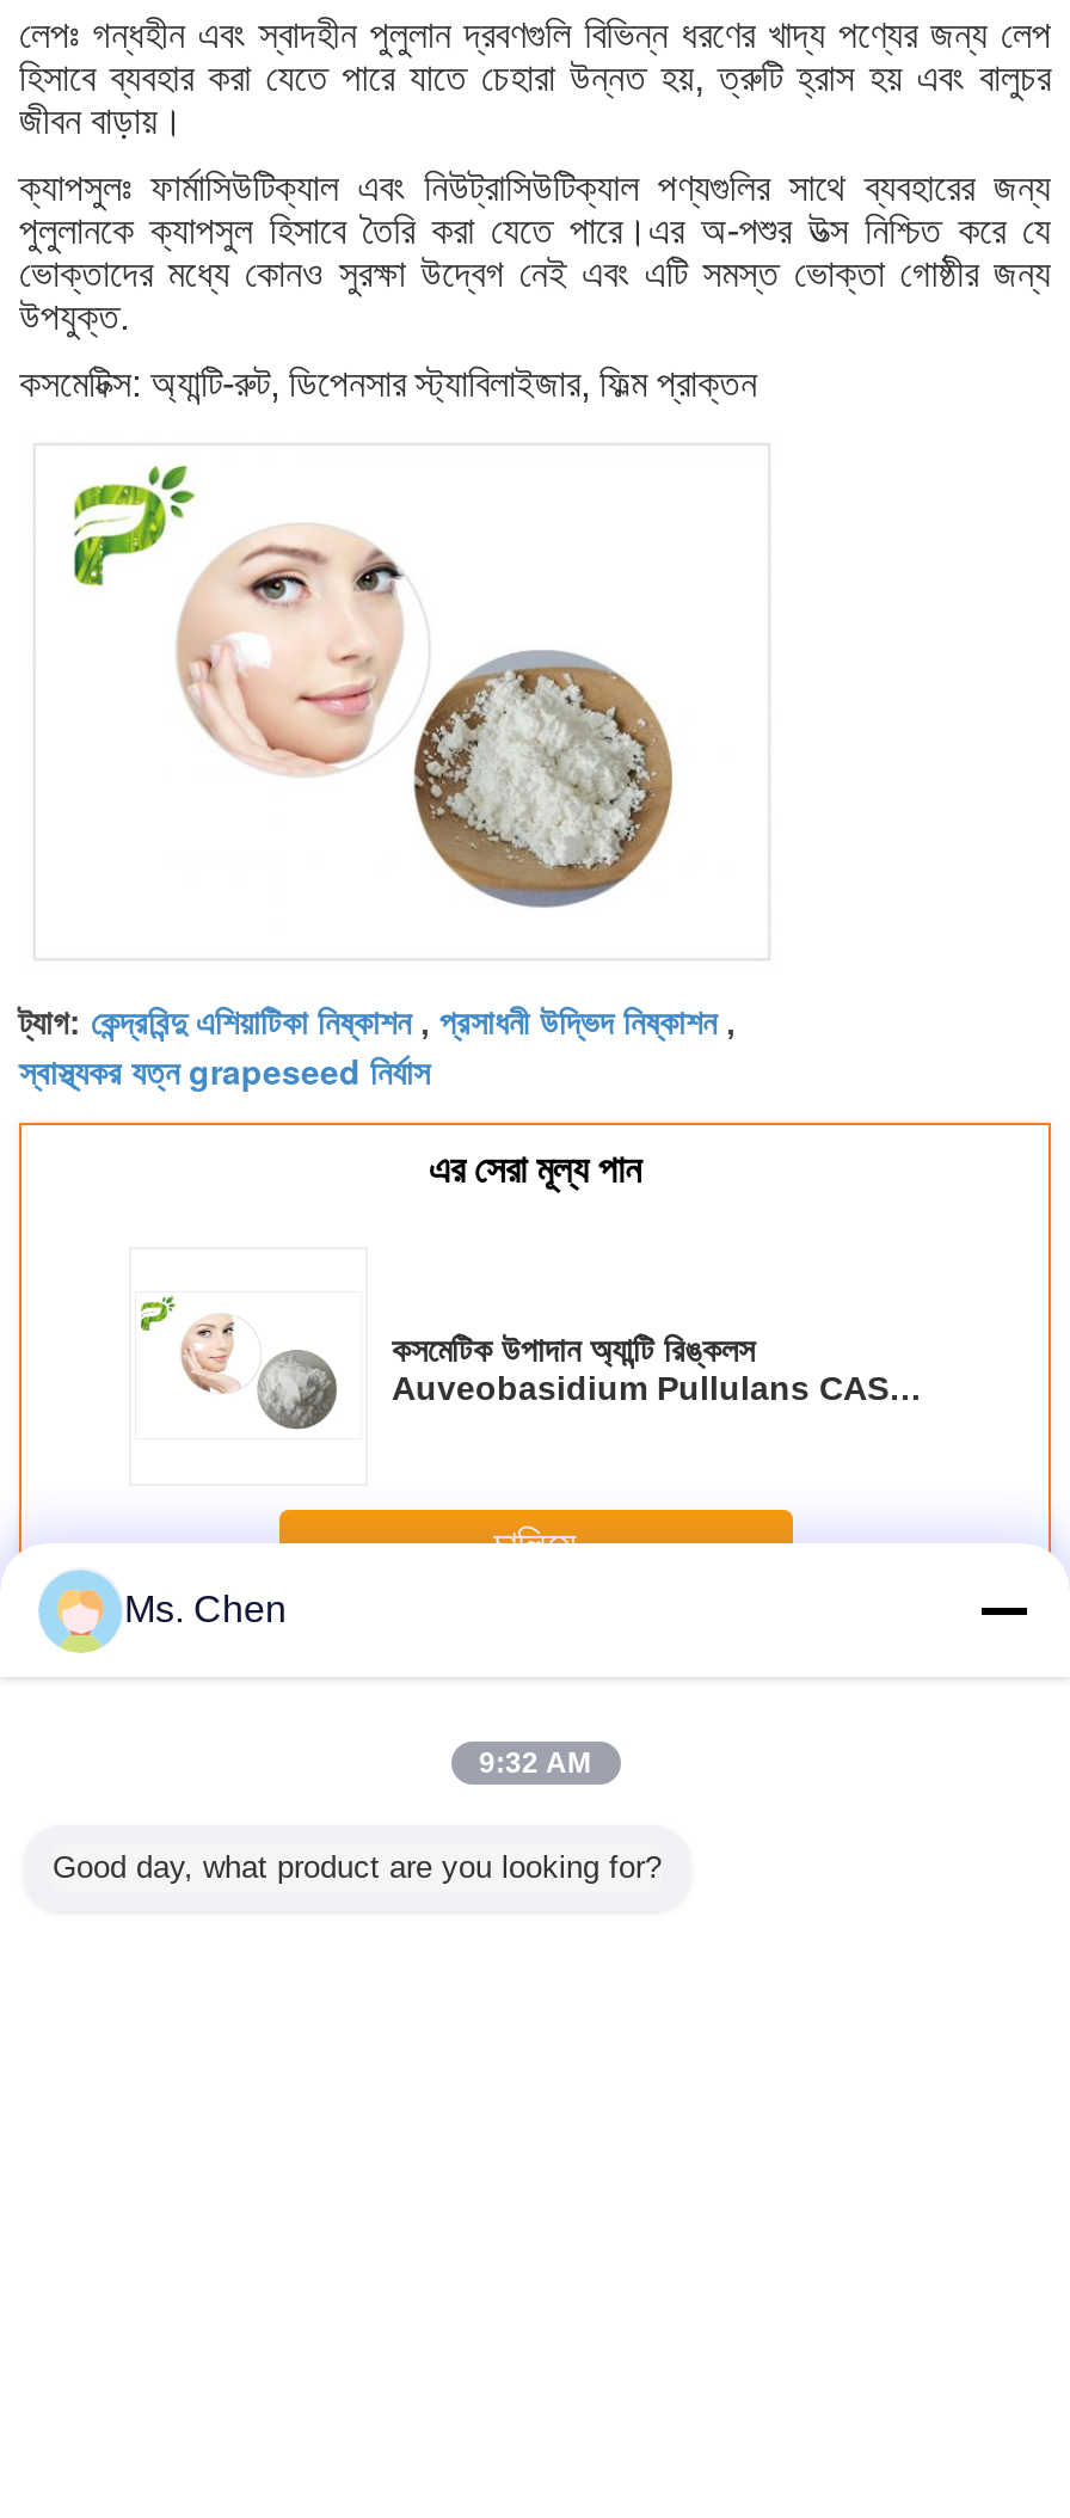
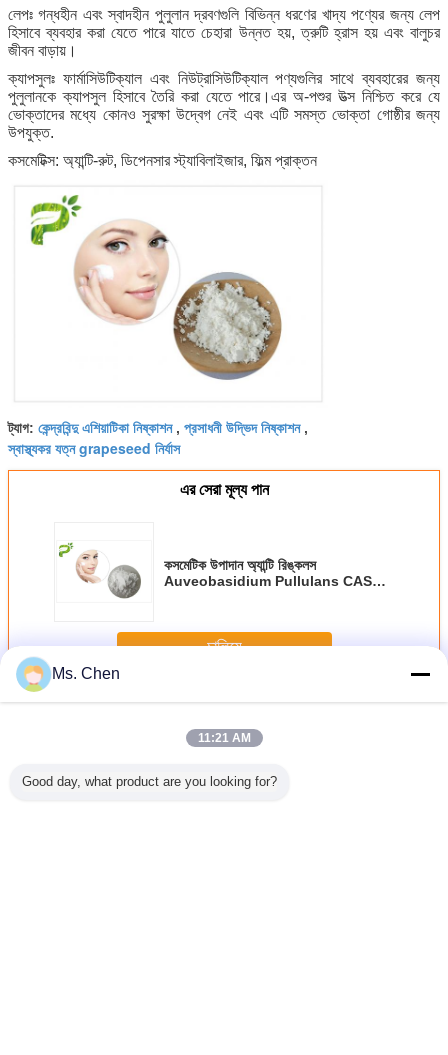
[479,1746,591,1780] 9:32 AM -> [197,731,250,745] 11:21 AM

